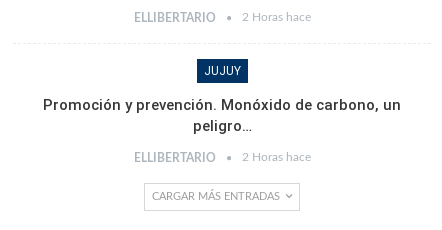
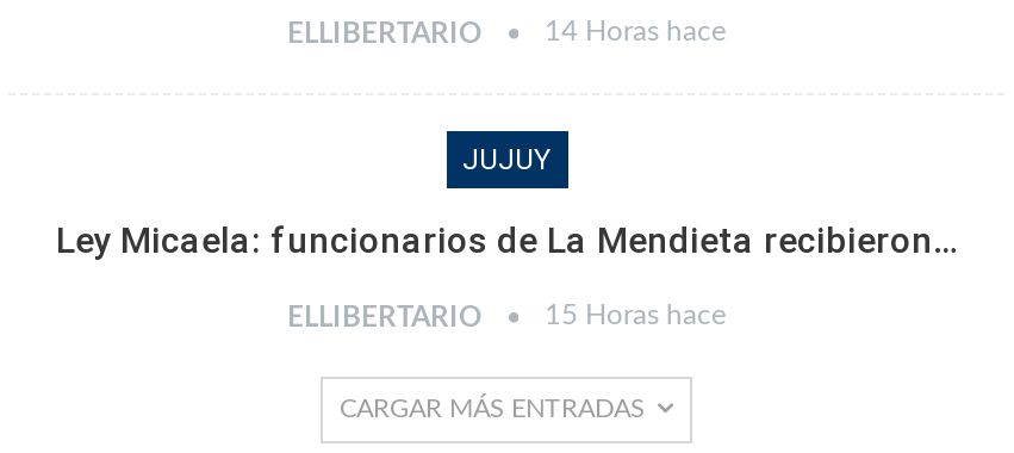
[133,11,310,24] ELLIBERTARIO 2 Horas hace -> [287,16,726,47] ELLIBERTARIO 14 Horas hace
[43,96,401,135] Promoción y prevención. Monóxido de carbono, un | peligro… -> [56,218,957,261] Ley Micaela: funcionarios de La Mendieta recibieron…
[133,151,310,164] ELLIBERTARIO 2 Horas hace -> [287,299,726,330] ELLIBERTARIO 15 Horas hace

